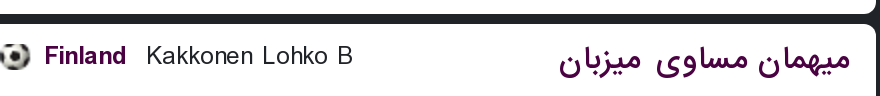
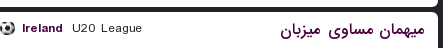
[44,38,352,76] Finland Kakkonen Lohko B -> [22,19,142,38] Ireland U20 League

